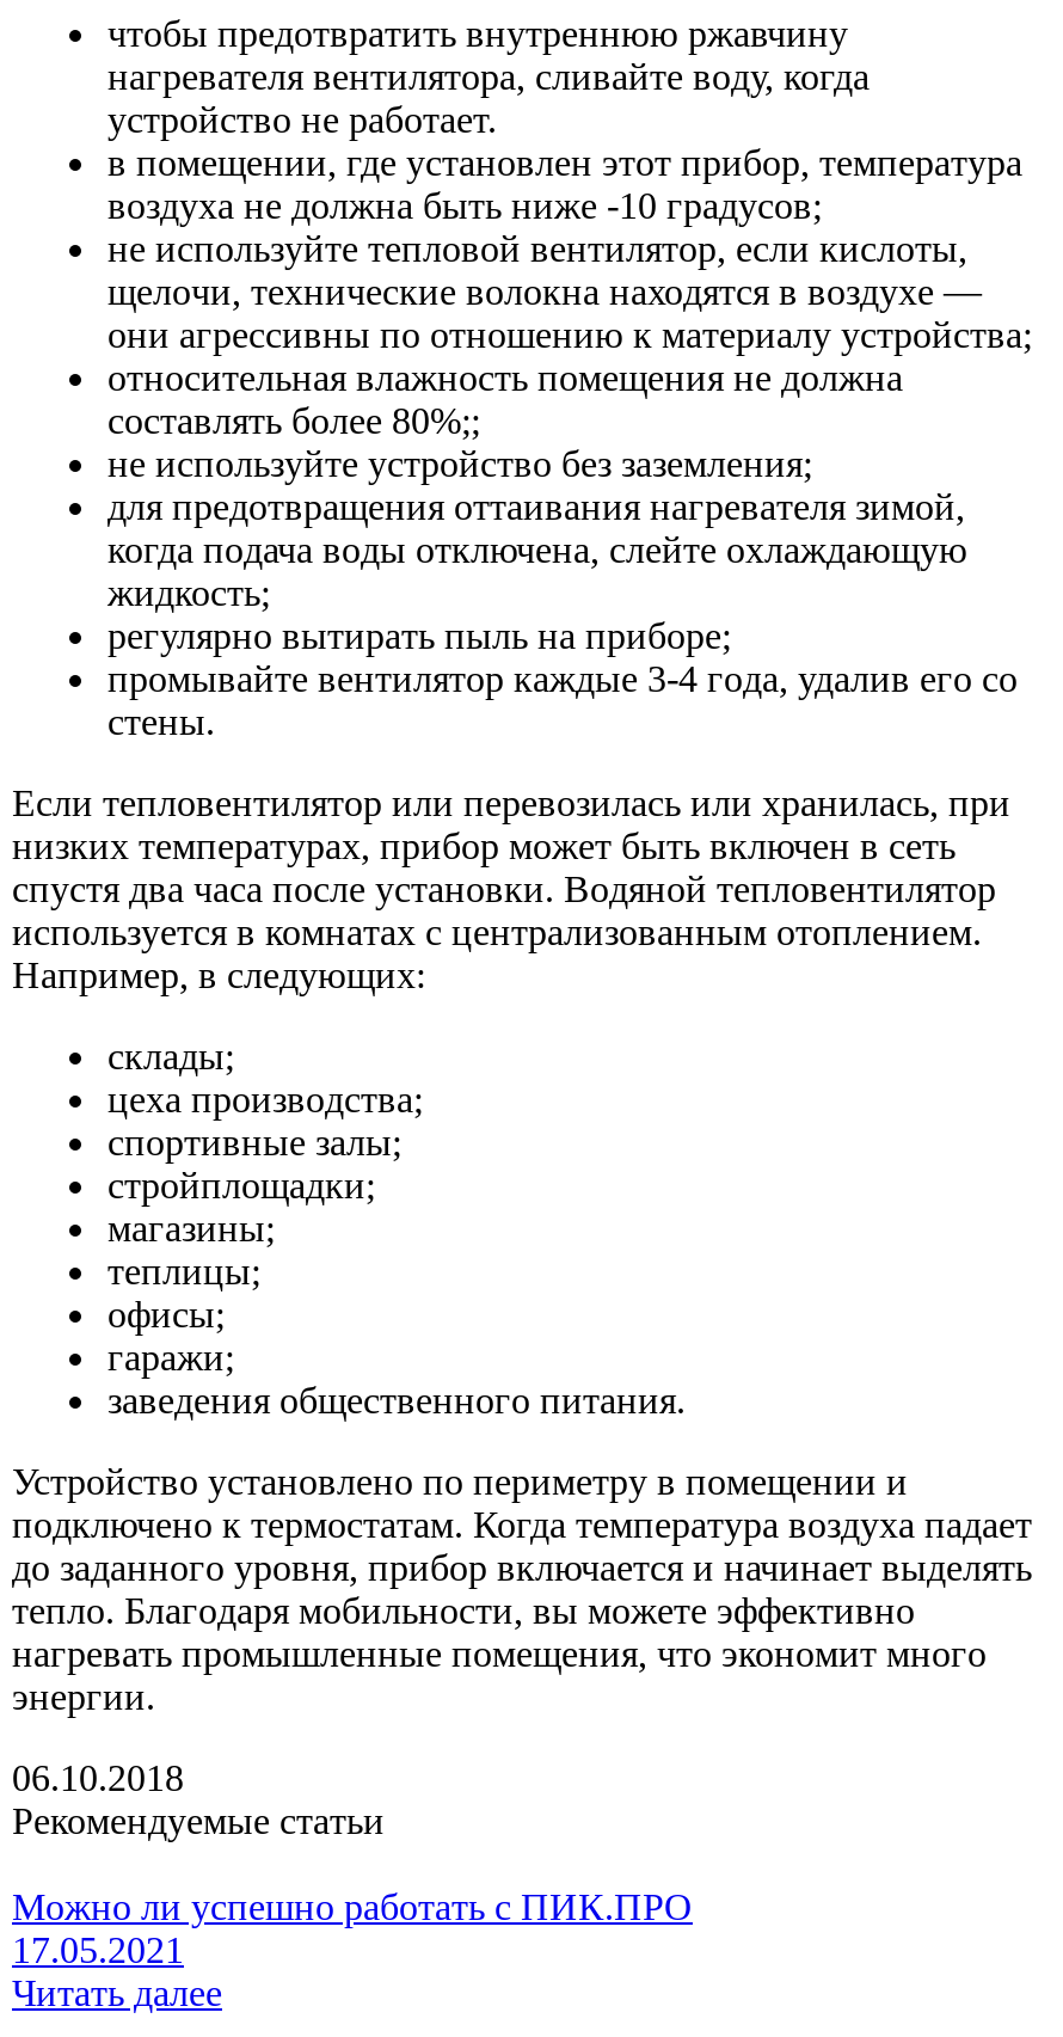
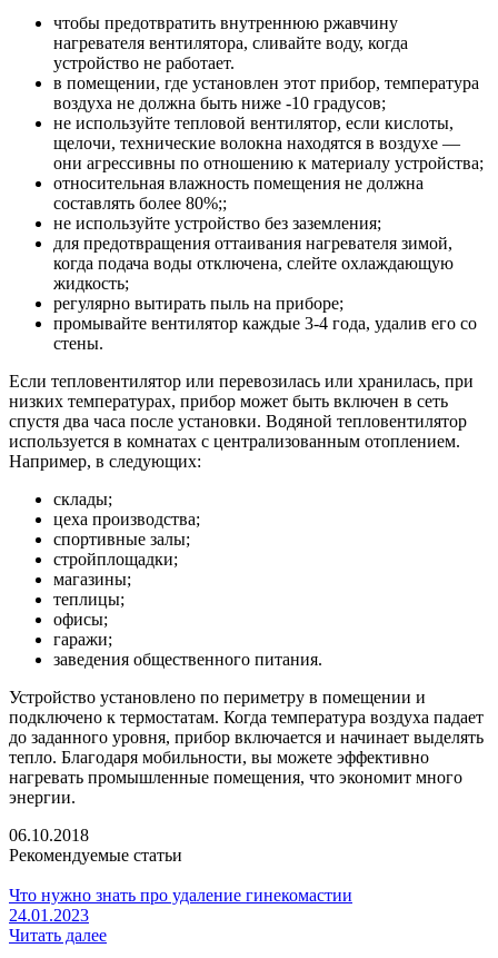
[12,1886,693,1970] Можно ли успешно работать с ПИК.ПРО | 17.05.2021 -> [9,886,352,925] Что нужно знать про удаление гинекомастии | 24.01.2023

